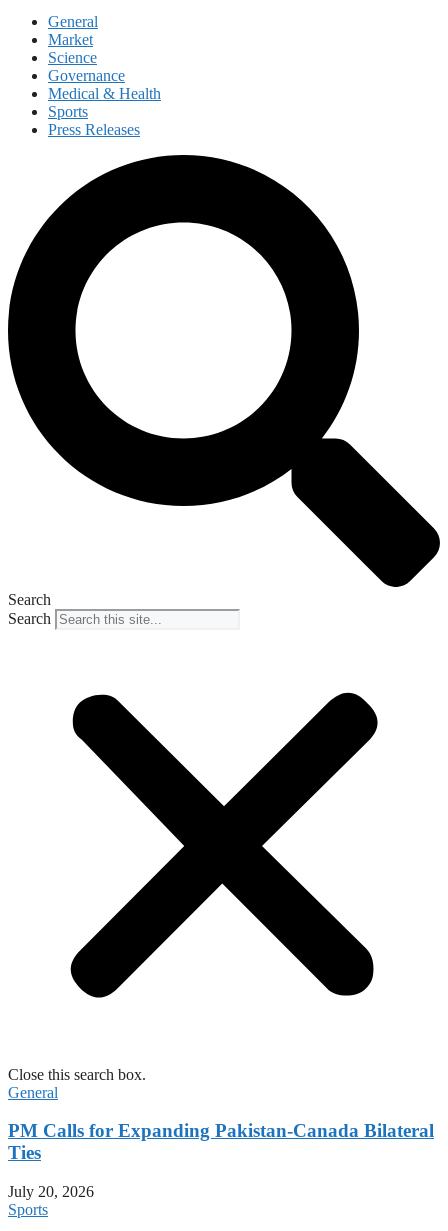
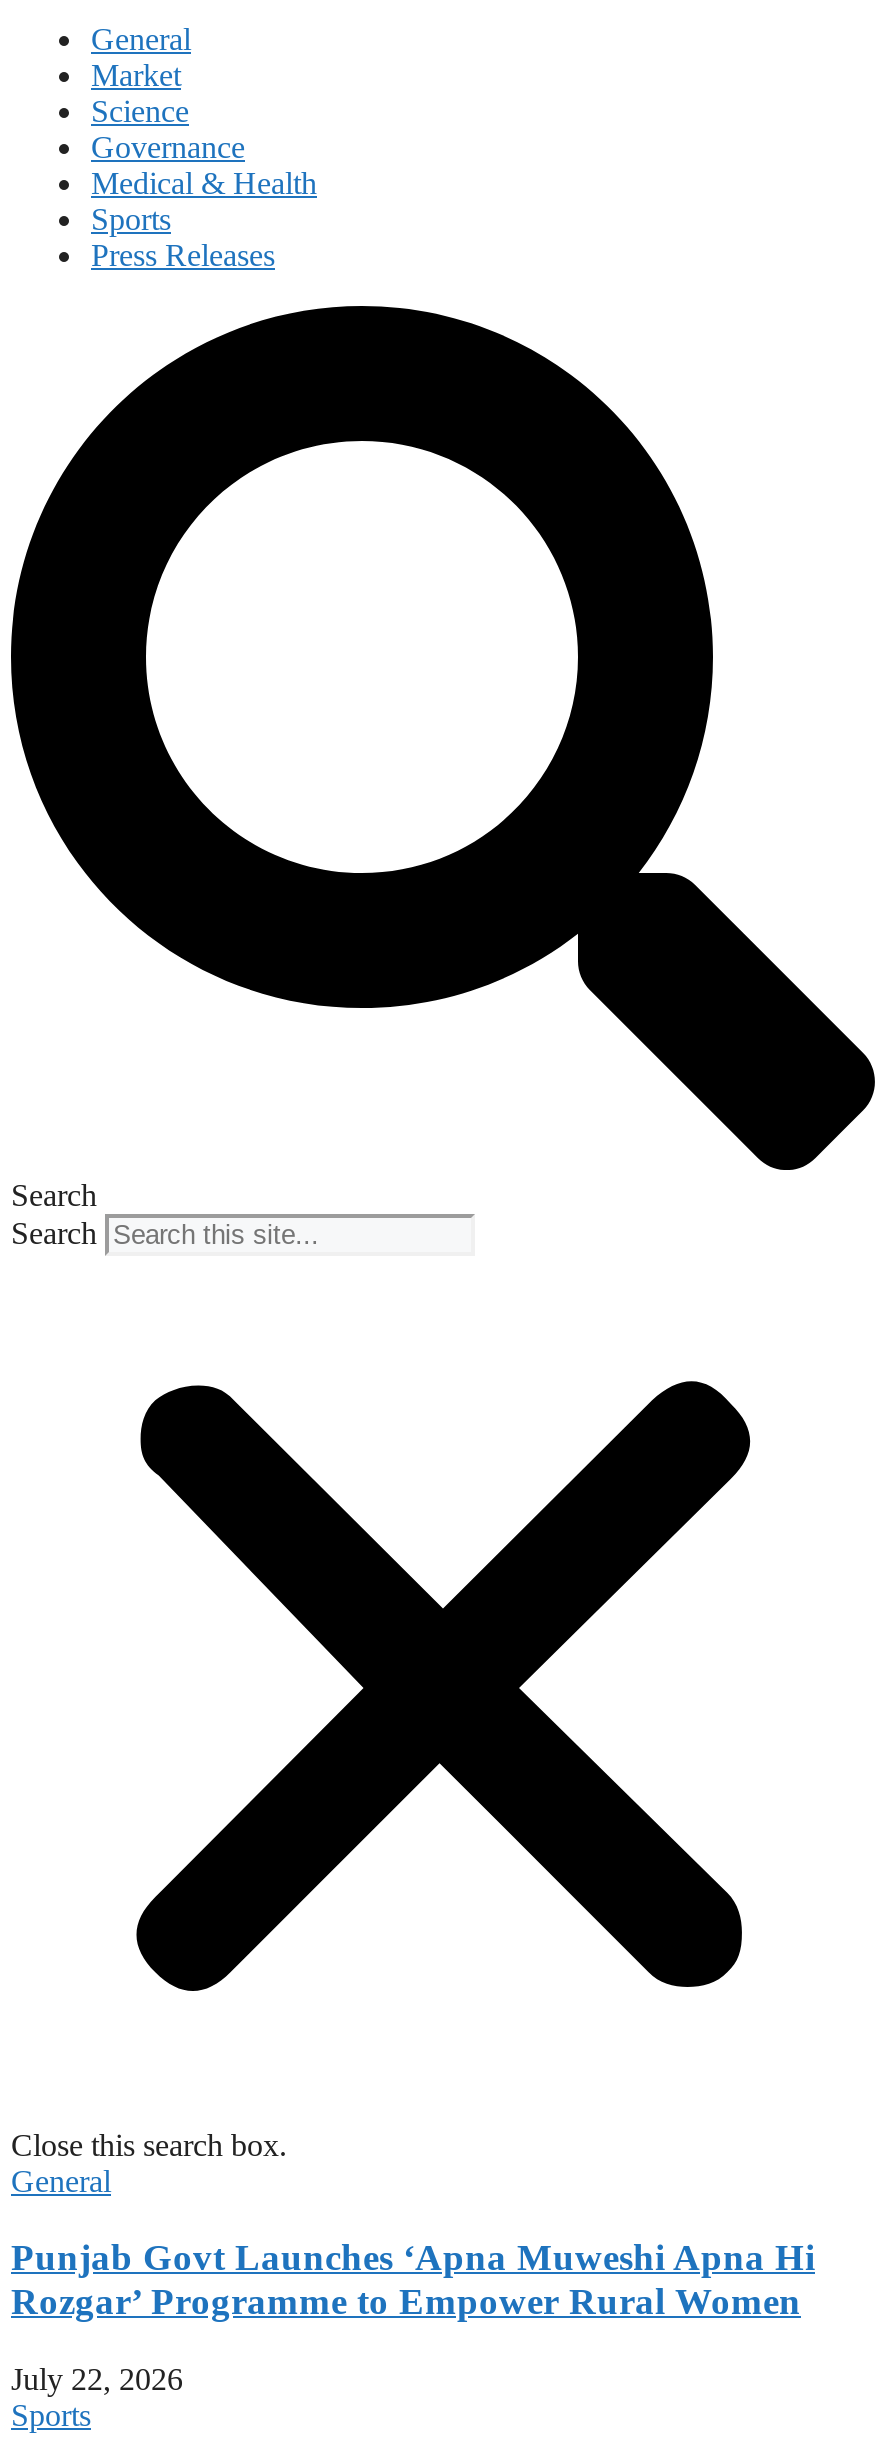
[8,1120,434,1163] PM Calls for Expanding Pakistan-Canada Bilateral | Ties -> [11,2237,815,2323] Punjab Govt Launches ‘Apna Muweshi Apna Hi | Rozgar’ Programme to Empower Rural Women
[8,1183,94,1200] July 20, 2026 -> [11,2362,183,2396] July 22, 2026

